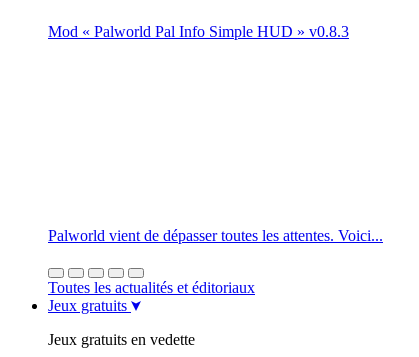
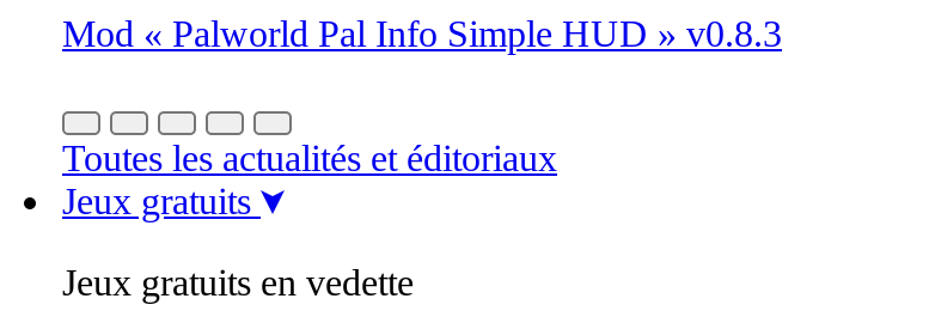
[48,227,383,244] Palworld vient de dépasser toutes les attentes. Voici... -> none

